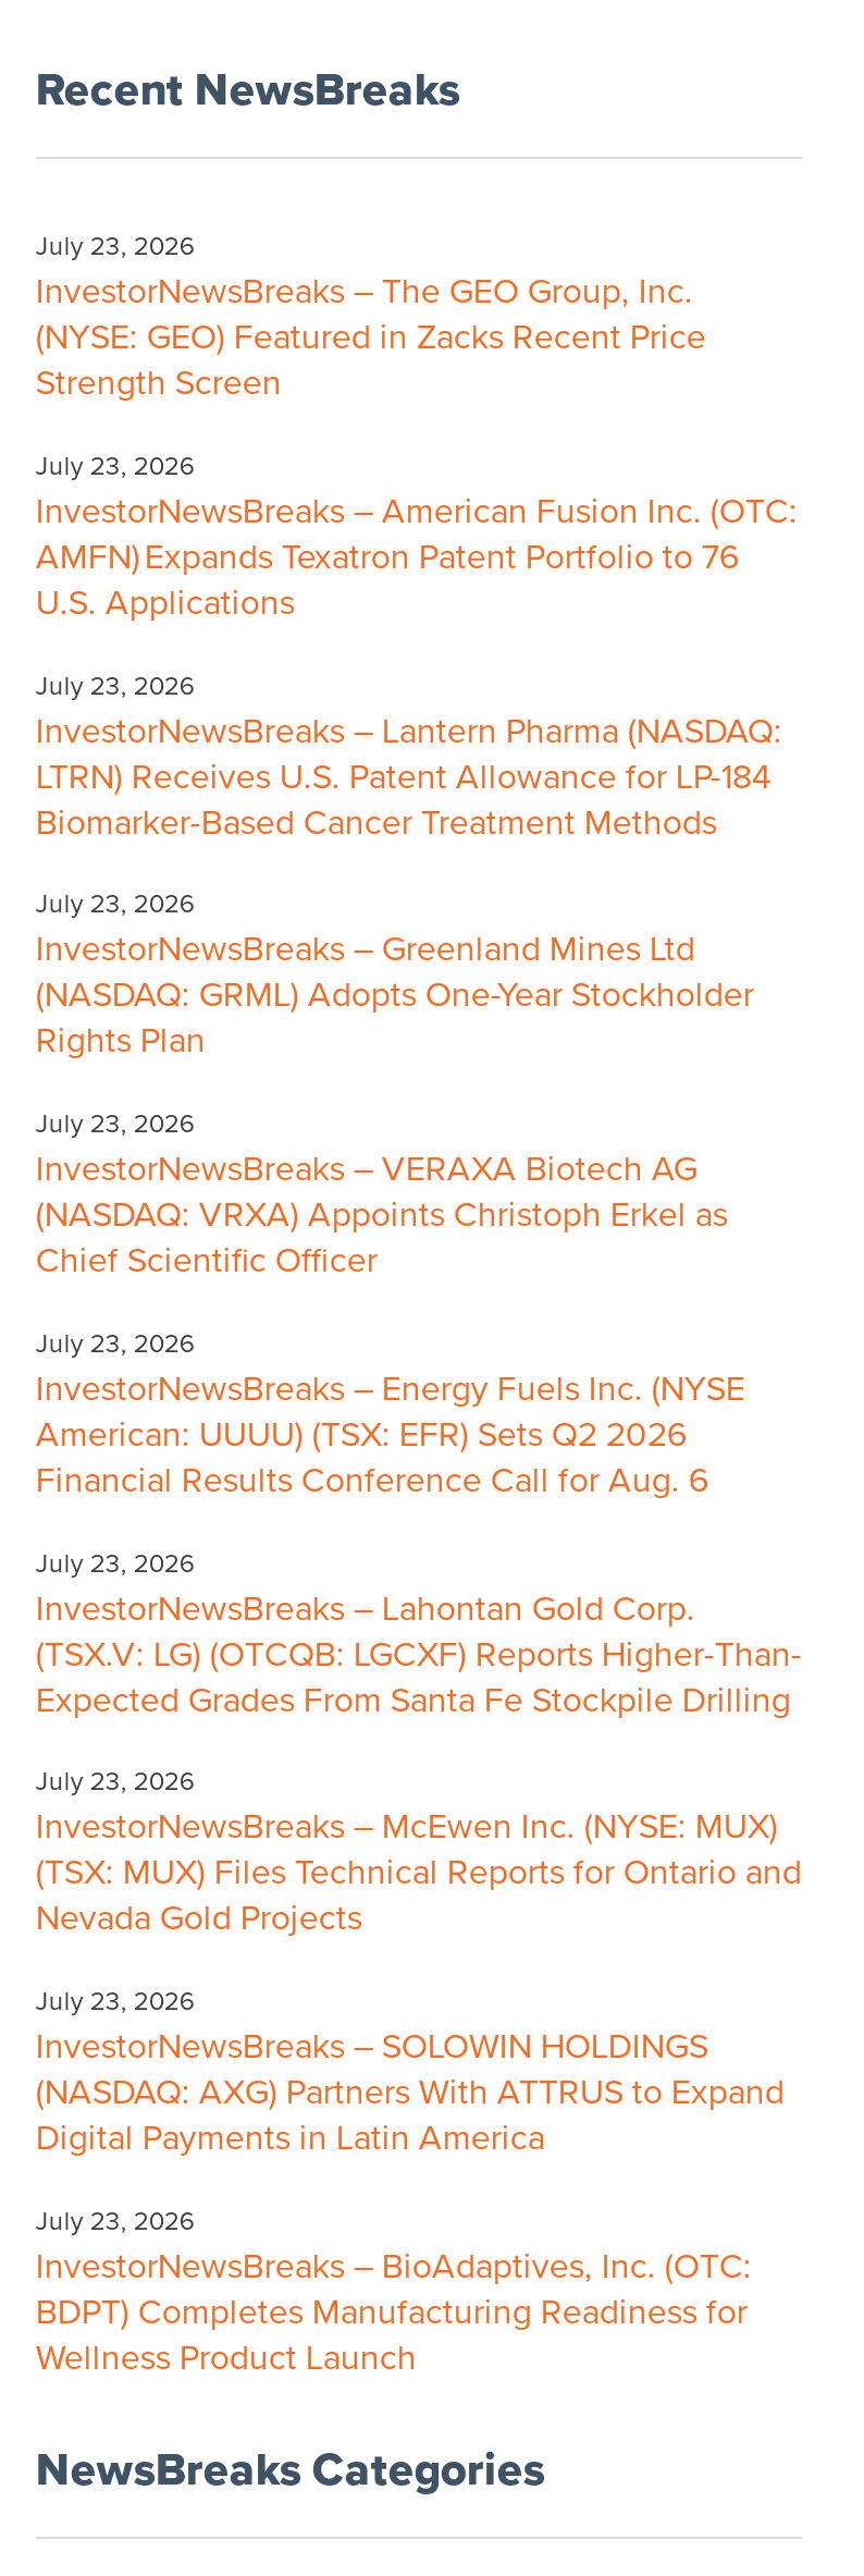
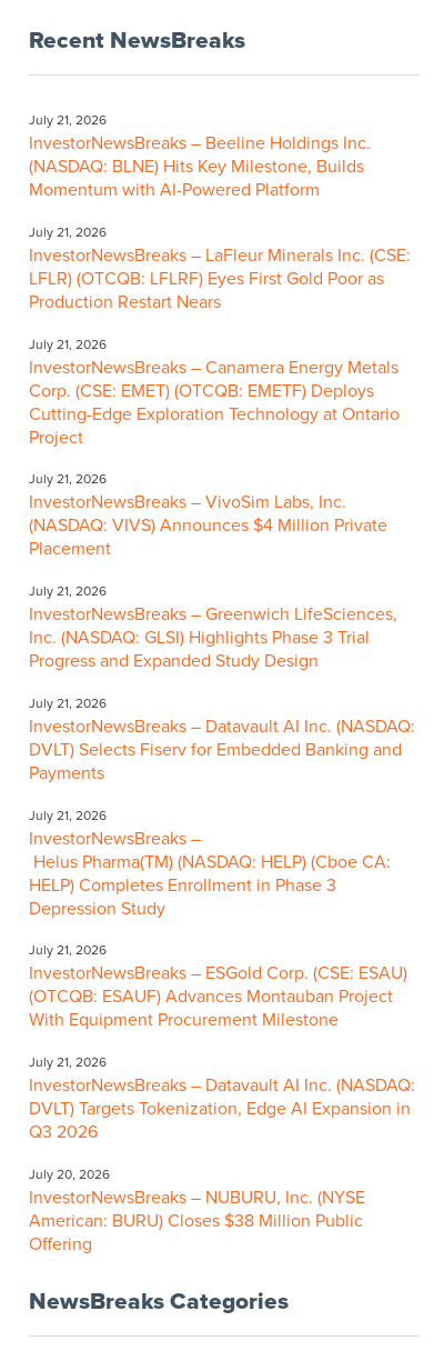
[36,231,706,405] July 23, 2026 | InvestorNewsBreaks – The GEO Group, Inc. | (NYSE: GEO) Featured in Zacks Recent Price | Strength Screen -> [29,112,371,201] July 21, 2026 | InvestorNewsBreaks – Beeline Holdings Inc. | (NASDAQ: BLNE) Hits Key Milestone, Builds | Momentum with AI-Powered Platform
[36,450,797,624] July 23, 2026 | InvestorNewsBreaks – American Fusion Inc. (OTC: | AMFN) Expands Texatron Patent Portfolio to 76 | U.S. Applications -> [29,224,411,313] July 21, 2026 | InvestorNewsBreaks – LaFleur Minerals Inc. (CSE: | LFLR) (OTCQB: LFLRF) Eyes First Gold Poor as | Production Restart Nears
[36,670,782,844] July 23, 2026 | InvestorNewsBreaks – Lantern Pharma (NASDAQ: | LTRN) Receives U.S. Patent Allowance for LP-184 | Biomarker-Based Cancer Treatment Methods -> [29,336,399,448] July 21, 2026 | InvestorNewsBreaks – Canamera Energy Metals | Corp. (CSE: EMET) (OTCQB: EMETF) Deploys | Cutting-Edge Exploration Technology at Ontario | Project
[36,889,754,1063] July 23, 2026 | InvestorNewsBreaks – Greenland Mines Ltd | (NASDAQ: GRML) Adopts One-Year Stockholder | Rights Plan -> [29,471,387,560] July 21, 2026 | InvestorNewsBreaks – VivoSim Labs, Inc. | (NASDAQ: VIVS) Announces $4 Million Private | Placement
[36,1109,728,1283] July 23, 2026 | InvestorNewsBreaks – VERAXA Biotech AG | (NASDAQ: VRXA) Appoints Christoph Erkel as | Chief Scientific Officer -> [29,583,397,672] July 21, 2026 | InvestorNewsBreaks – Greenwich LifeSciences, | Inc. (NASDAQ: GLSI) Highlights Phase 3 Trial | Progress and Expanded Study Design
[36,1328,745,1502] July 23, 2026 | InvestorNewsBreaks – Energy Fuels Inc. (NYSE | American: UUUU) (TSX: EFR) Sets Q2 2026 | Financial Results Conference Call for Aug. 6 -> [29,695,415,784] July 21, 2026 | InvestorNewsBreaks – Datavault AI Inc. (NASDAQ: | DVLT) Selects Fiserv for Embedded Banking and | Payments
[36,1548,802,1722] July 23, 2026 | InvestorNewsBreaks – Lahontan Gold Corp. | (TSX.V: LG) (OTCQB: LGCXF) Reports Higher-Than- | Expected Grades From Santa Fe Stockpile Drilling -> [29,807,391,920] July 21, 2026 | InvestorNewsBreaks – | Helus Pharma(TM) (NASDAQ: HELP) (Cboe CA: | HELP) Completes Enrollment in Phase 3 | Depression Study
[36,1767,802,1941] July 23, 2026 | InvestorNewsBreaks – McEwen Inc. (NYSE: MUX) | (TSX: MUX) Files Technical Reports for Ontario and | Nevada Gold Projects -> [29,943,407,1032] July 21, 2026 | InvestorNewsBreaks – ESGold Corp. (CSE: ESAU) | (OTCQB: ESAUF) Advances Montauban Project | With Equipment Procurement Milestone
[36,1987,784,2161] July 23, 2026 | InvestorNewsBreaks – SOLOWIN HOLDINGS | (NASDAQ: AXG) Partners With ATTRUS to Expand | Digital Payments in Latin America -> [29,1055,415,1144] July 21, 2026 | InvestorNewsBreaks – Datavault AI Inc. (NASDAQ: | DVLT) Targets Tokenization, Edge AI Expansion in | Q3 2026
[36,2206,752,2380] July 23, 2026 | InvestorNewsBreaks – BioAdaptives, Inc. (OTC: | BDPT) Completes Manufacturing Readiness for | Wellness Product Launch -> [29,1167,365,1256] July 20, 2026 | InvestorNewsBreaks – NUBURU, Inc. (NYSE | American: BURU) Closes $38 Million Public | Offering

